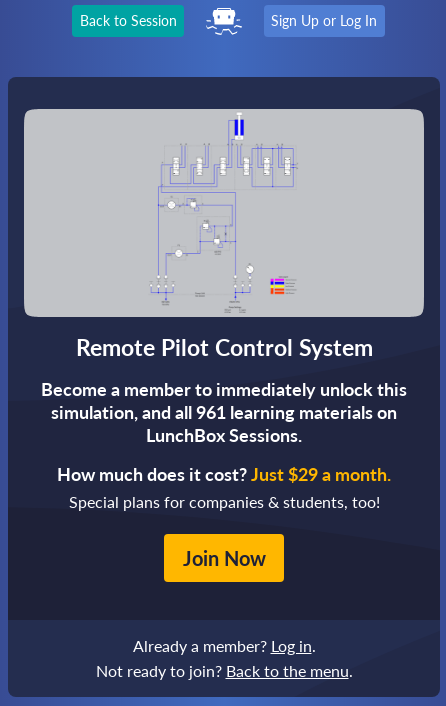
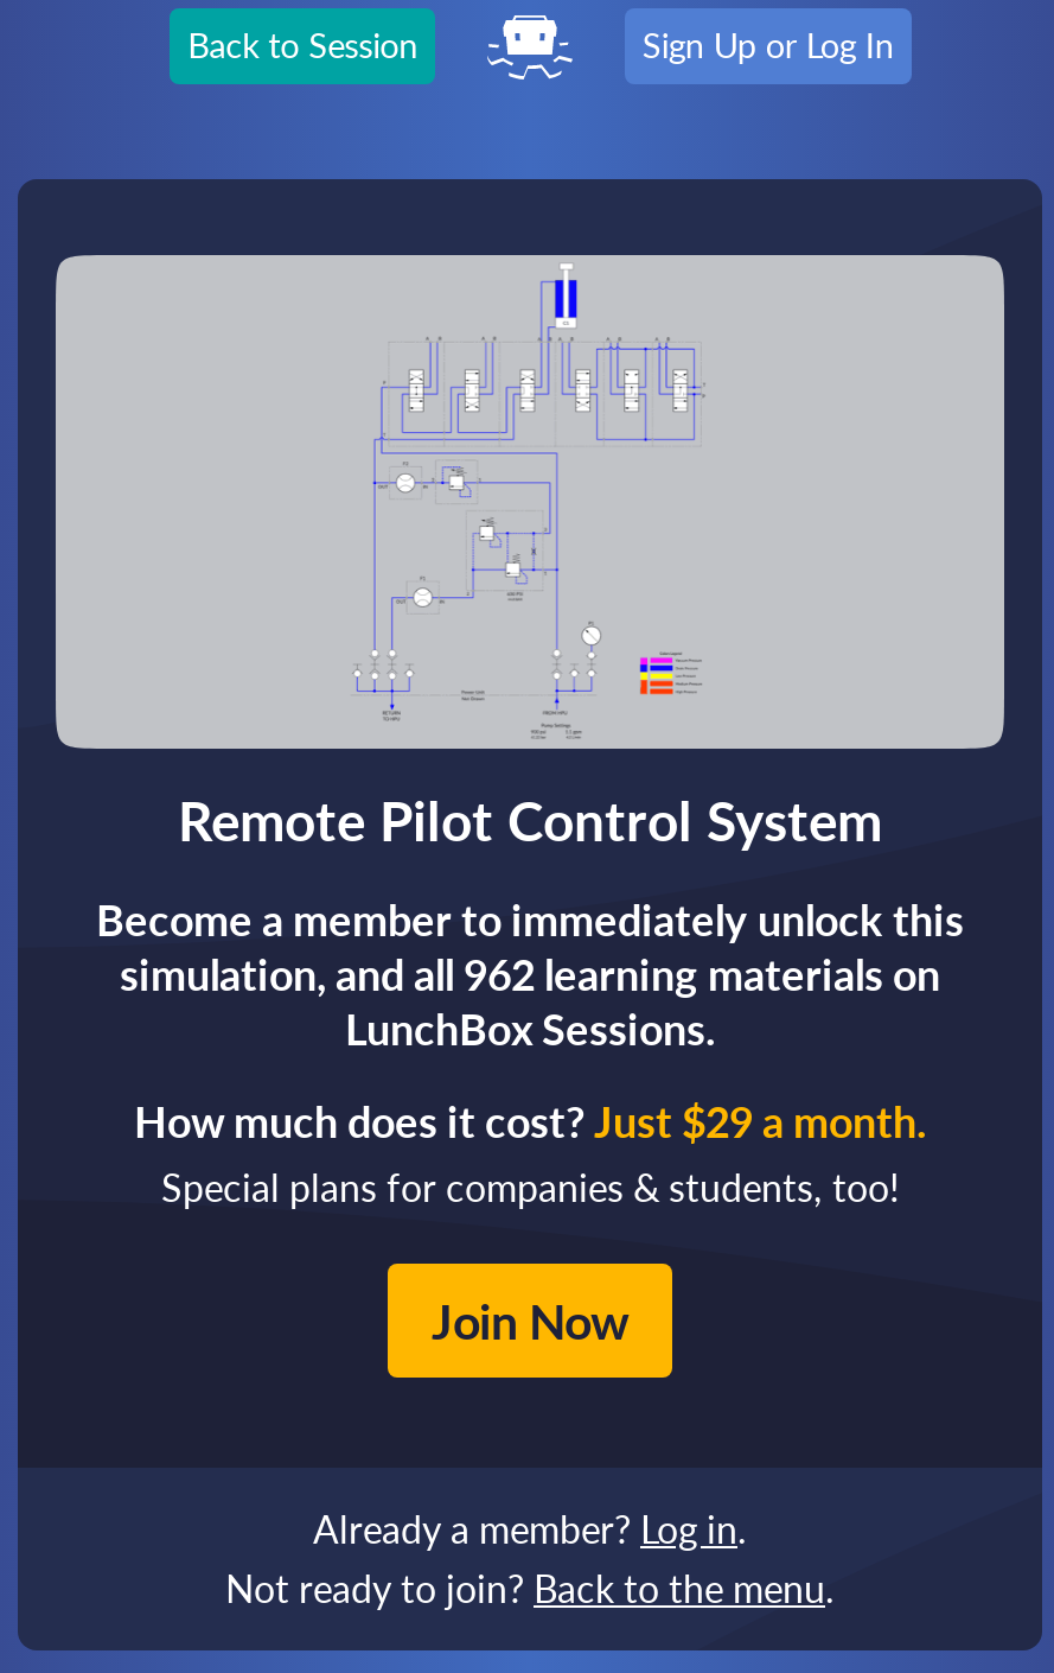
[51,401,397,423] simulation, and all 961 learning materials on -> [120,949,940,1001] simulation, and all 962 learning materials on

